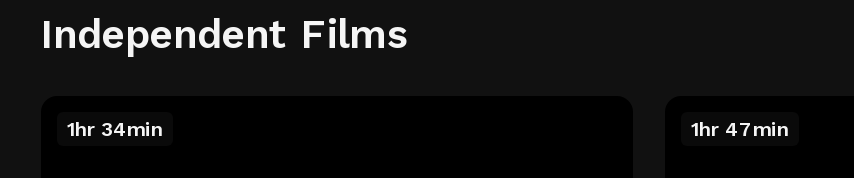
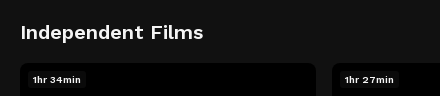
[691,117,789,139] 1hr 47min -> [345,73,394,84] 1hr 27min

